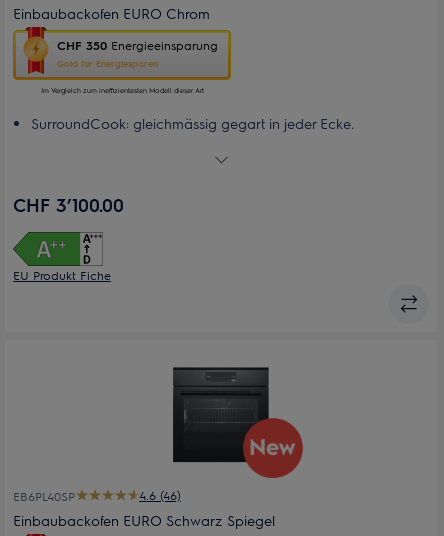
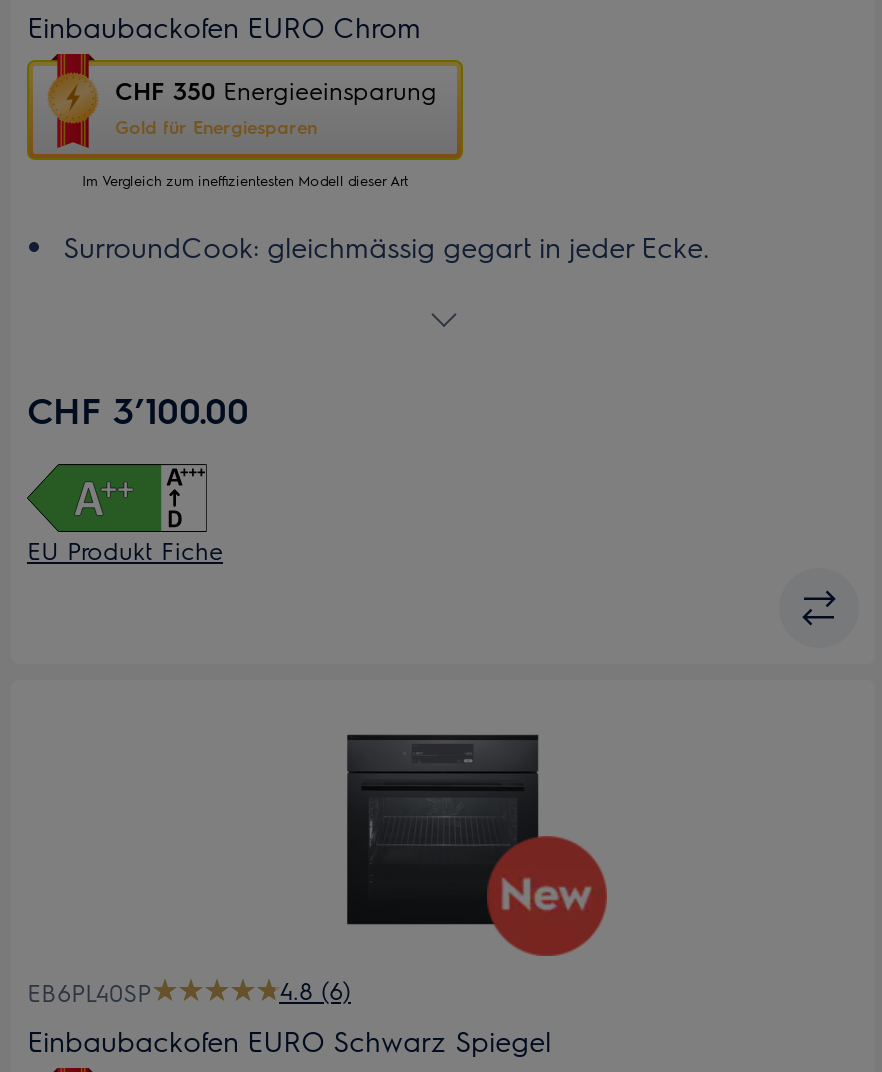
[139,487,181,503] 4.6 (46) -> [279,974,351,1006] 4.8 (6)

